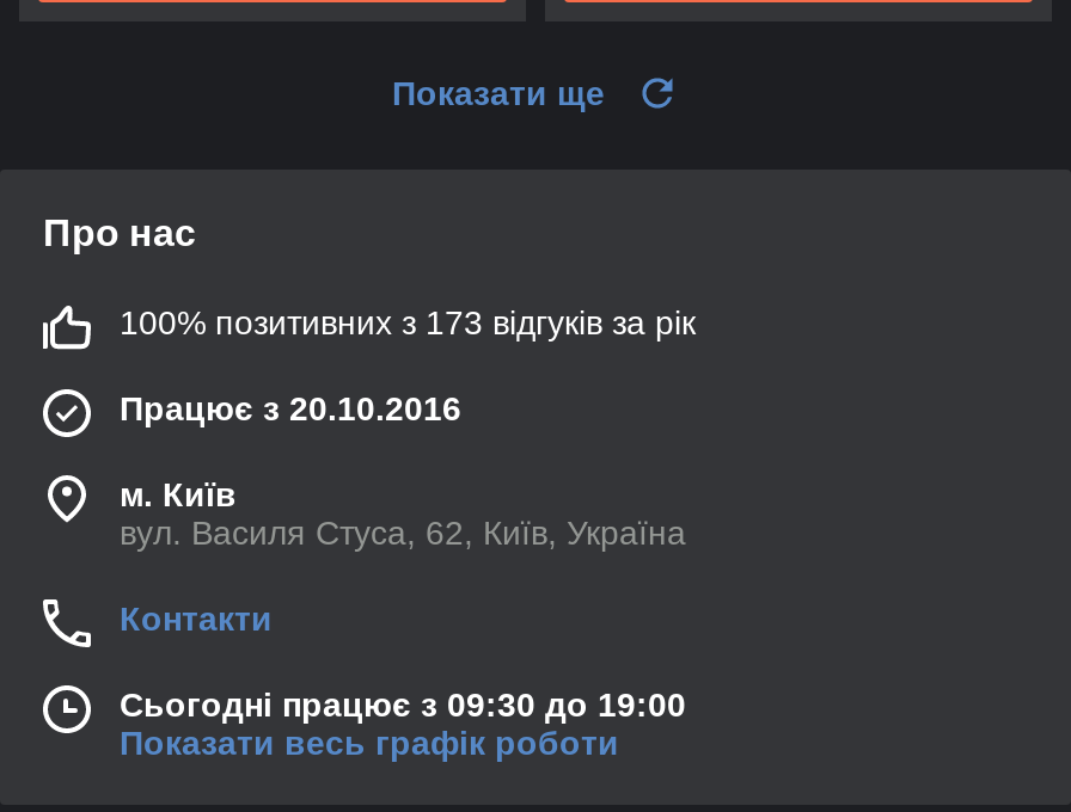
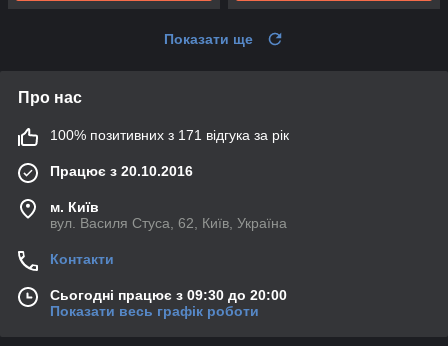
[120,303,696,341] 100% позитивних з 173 відгуків за рік -> [50,127,289,143] 100% позитивних з 171 відгука за рік
[120,685,686,723] Сьогодні працює з 09:30 до 19:00 -> [50,287,287,303] Сьогодні працює з 09:30 до 20:00

